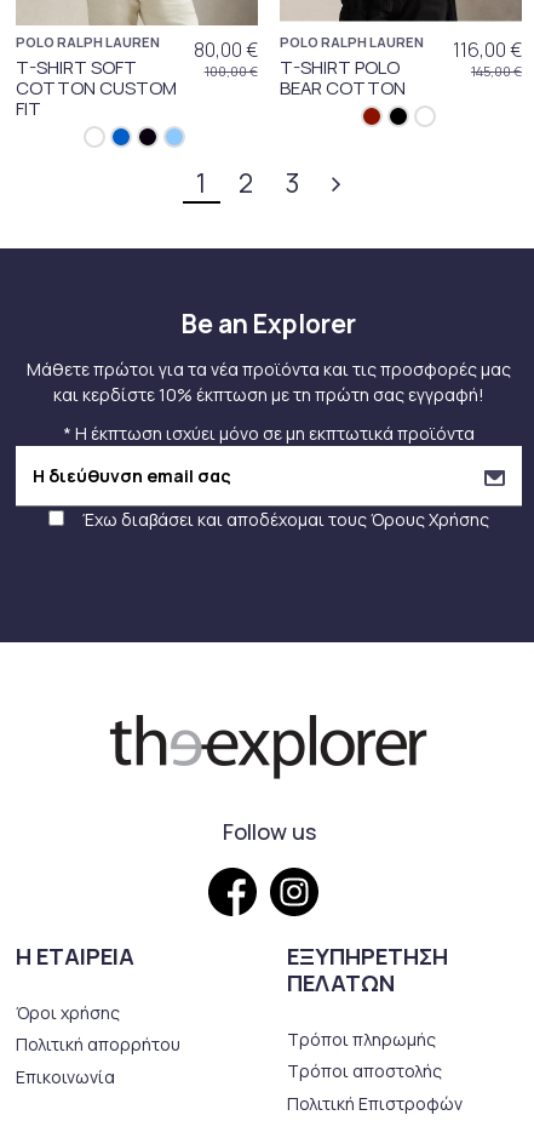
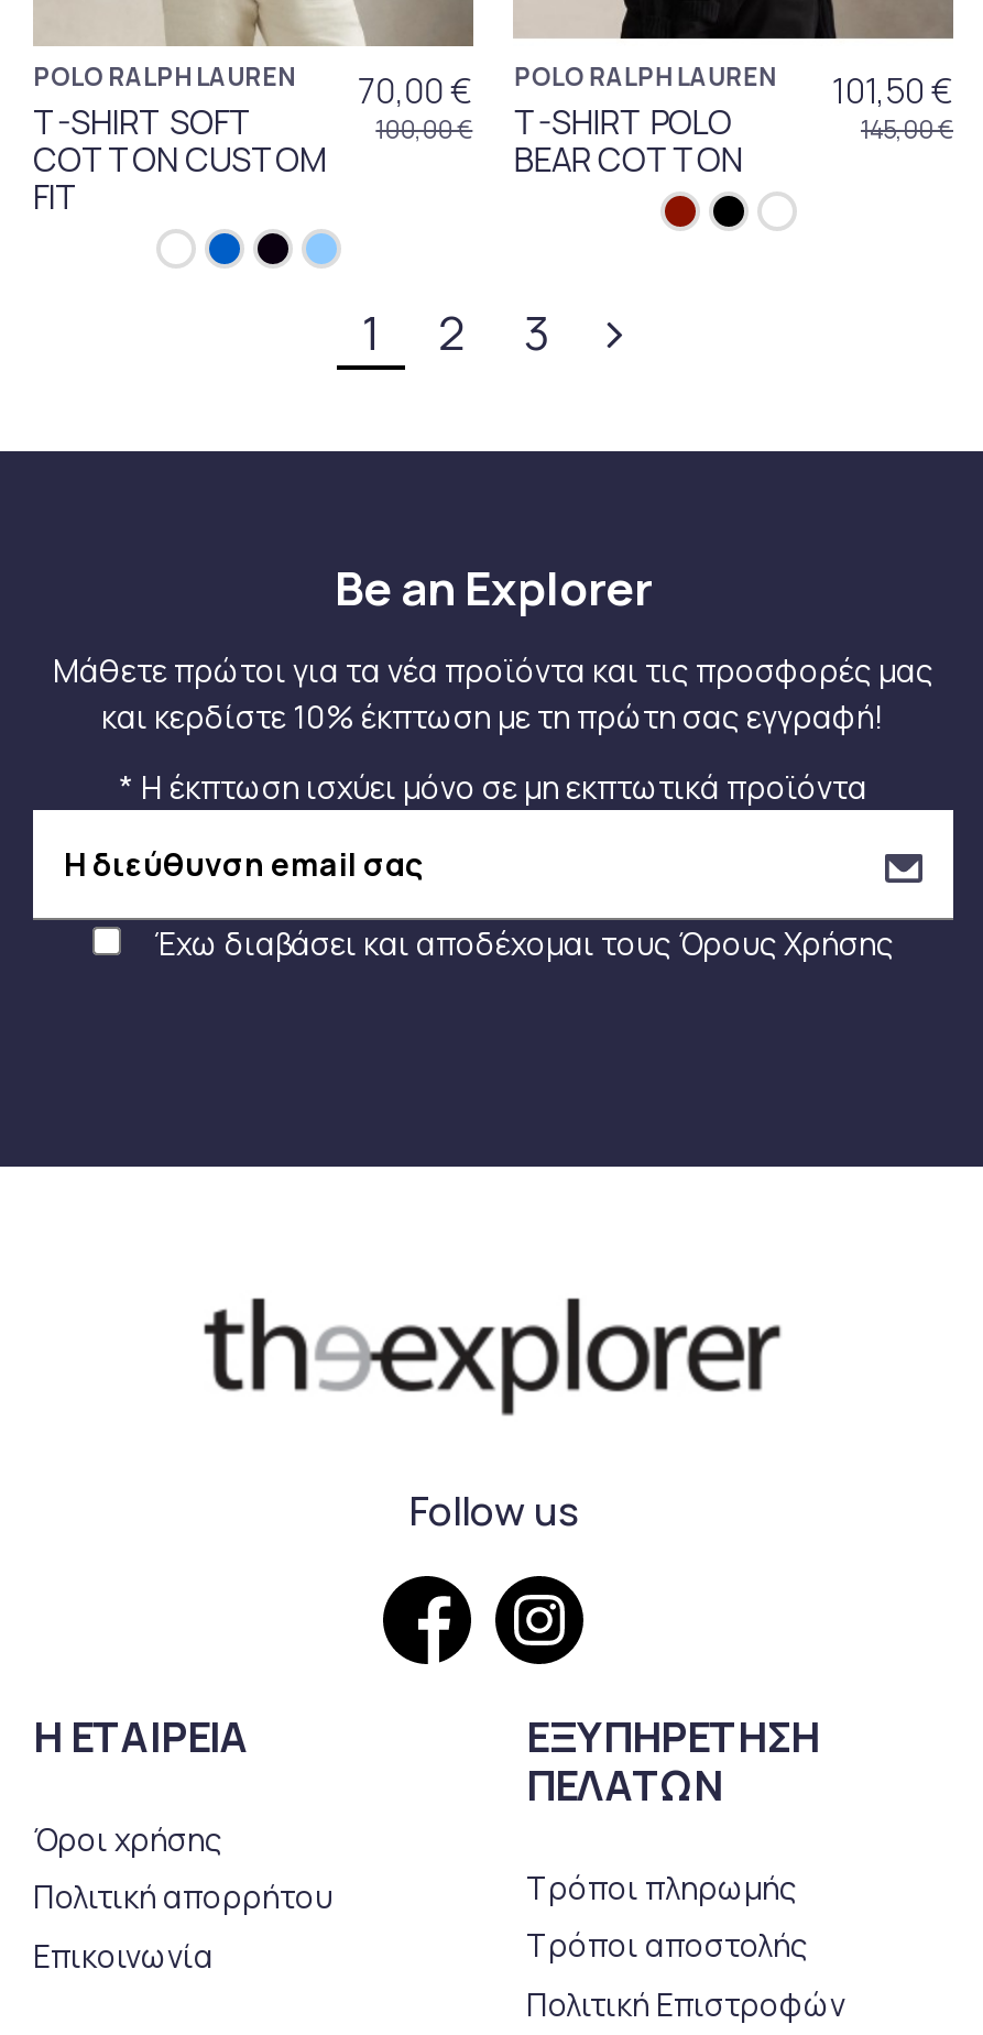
[193,37,258,63] 80,00 € -> [358,66,473,115] 70,00 €
[453,37,522,63] 116,00 € -> [832,66,953,115] 101,50 €

